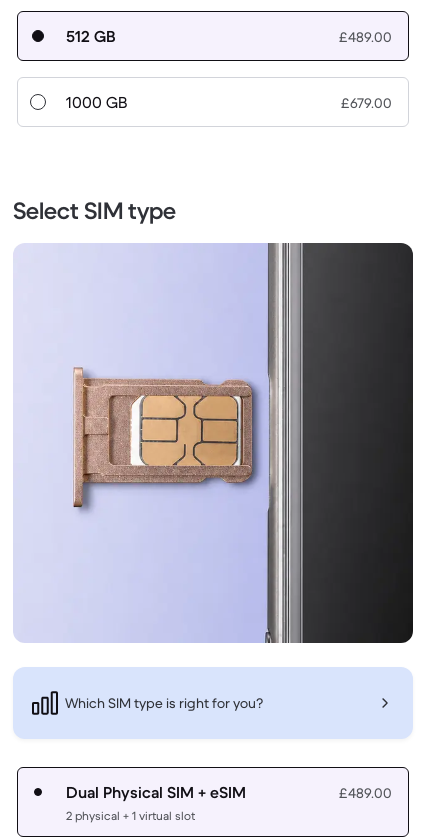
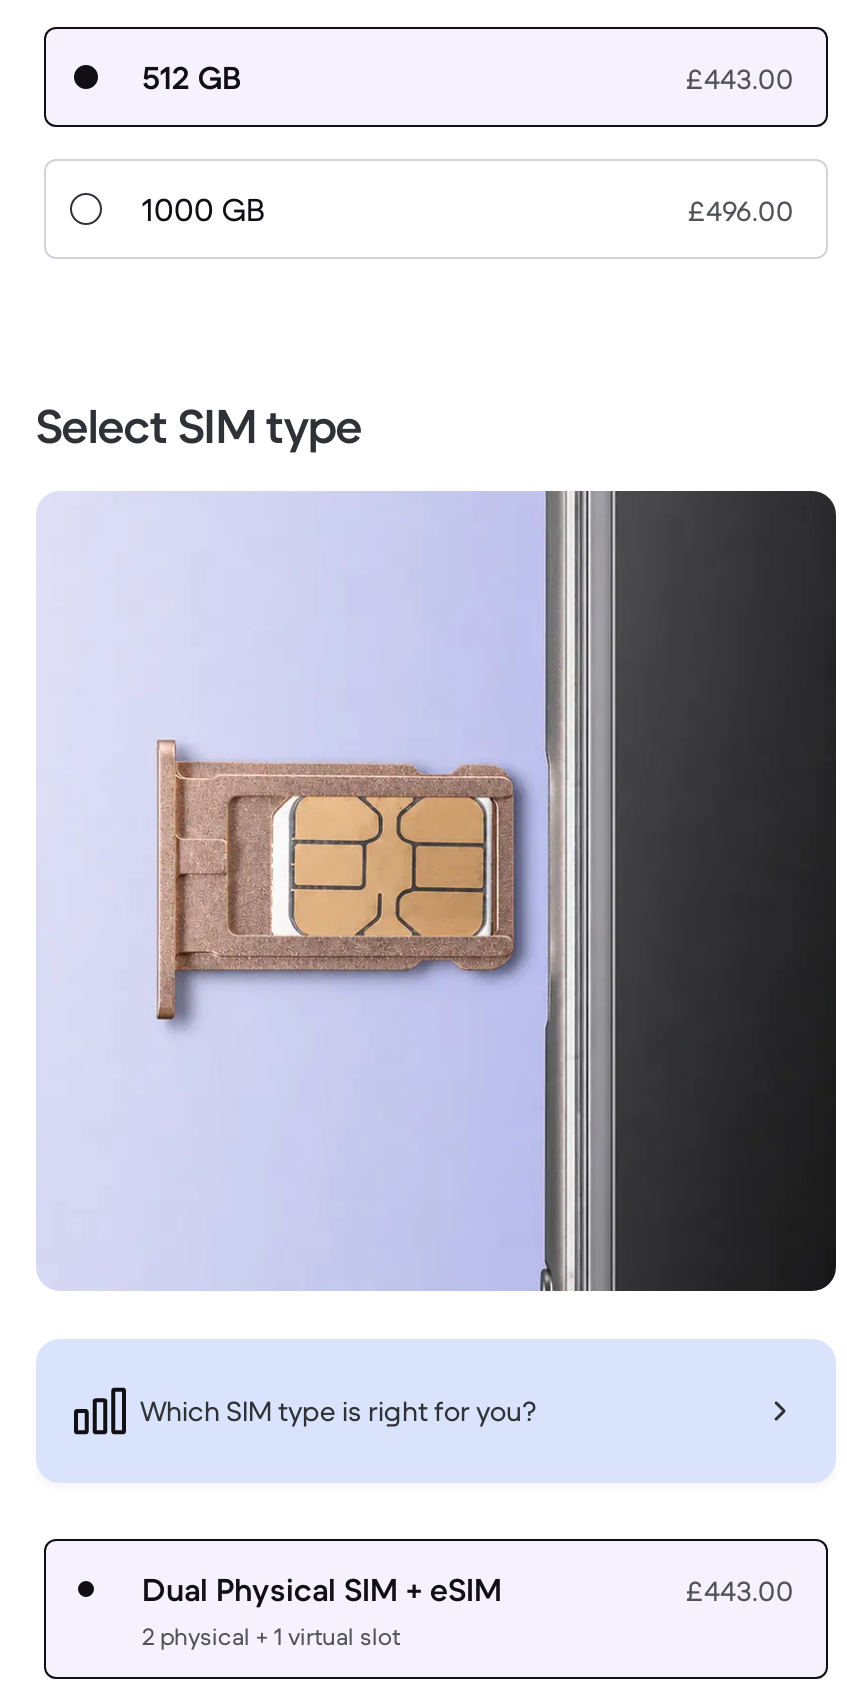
[339,28,392,46] £489.00 -> [686,62,794,98] £443.00
[341,94,392,112] £679.00 -> [688,194,794,230] £496.00
[339,784,392,802] £489.00 -> [686,1574,794,1610] £443.00

